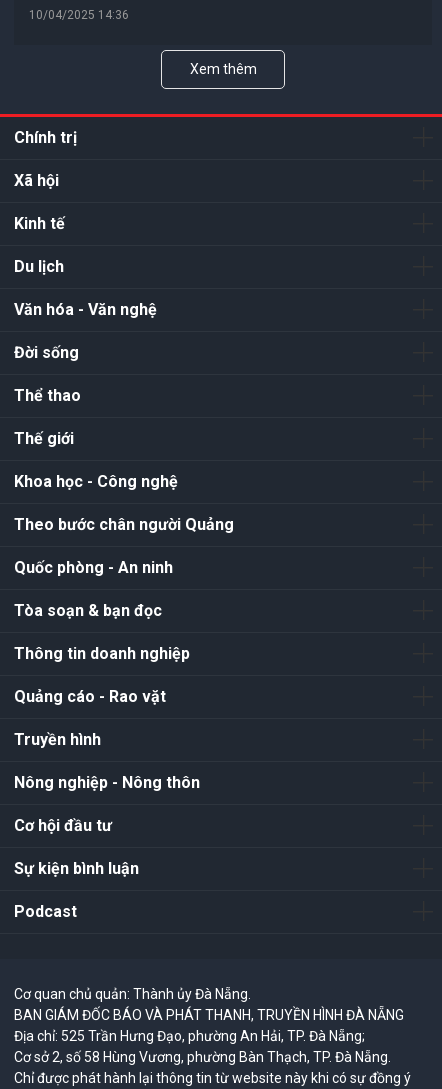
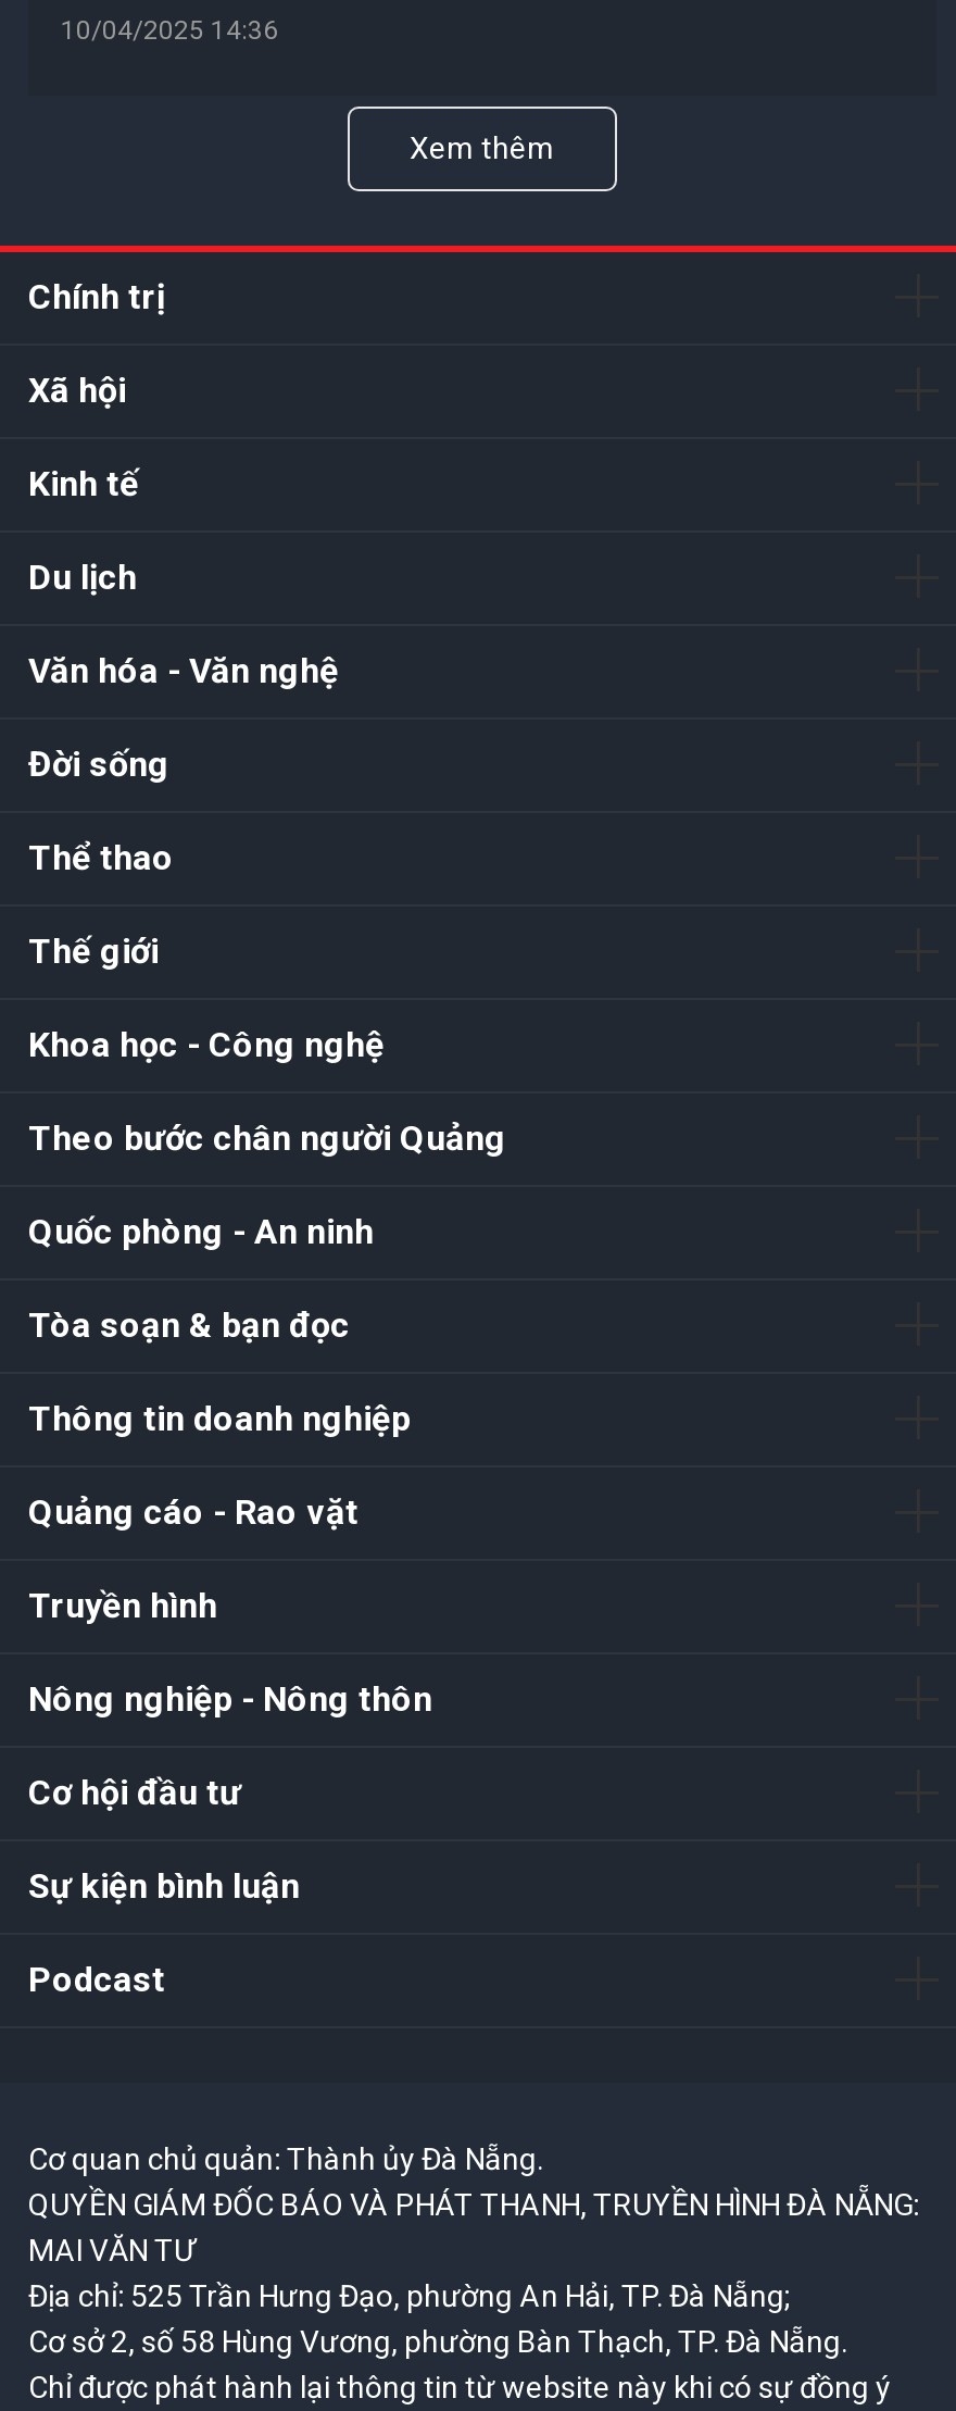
[14,1007,404,1023] BAN GIÁM ĐỐC BÁO VÀ PHÁT THANH, TRUYỀN HÌNH ĐÀ NẴNG -> [28,2186,919,2267] QUYỀN GIÁM ĐỐC BÁO VÀ PHÁT THANH, TRUYỀN HÌNH ĐÀ NẴNG: | MAI VĂN TƯ

